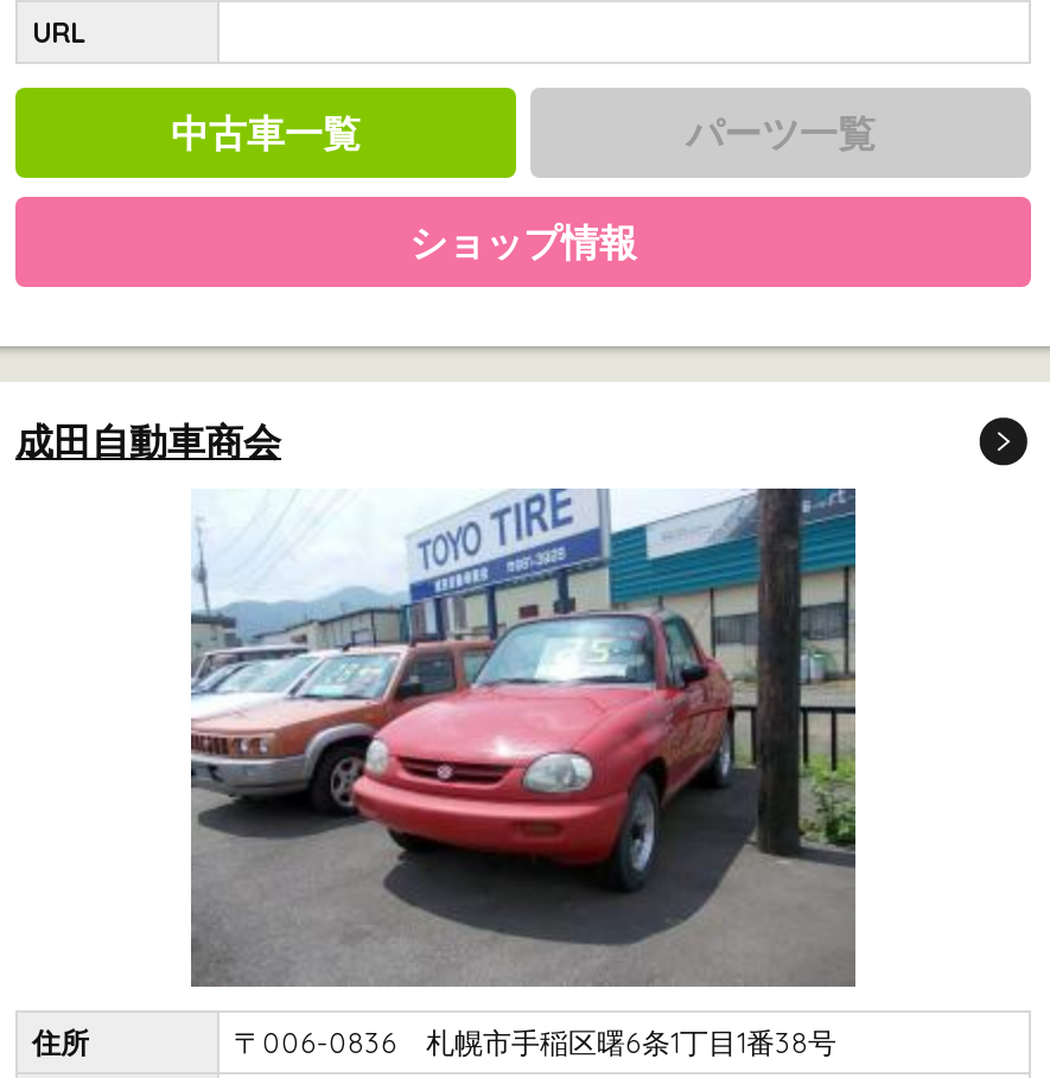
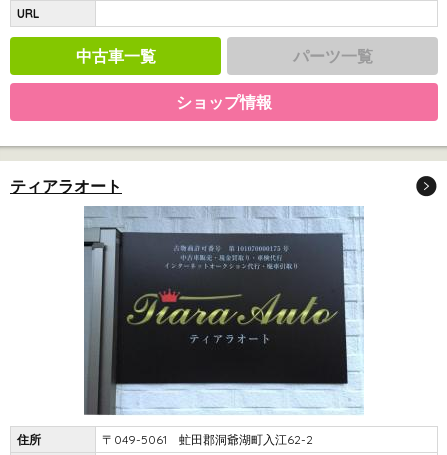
[15,417,281,465] 成田自動車商会 -> [10,176,122,196] ティアラオート
[191,486,858,1060] [image] | 〒006-0836 札幌市手稲区曙6条1丁目1番38号 -> [83,206,364,447] [image] | 〒049-5061 虻田郡洞爺湖町入江62-2

